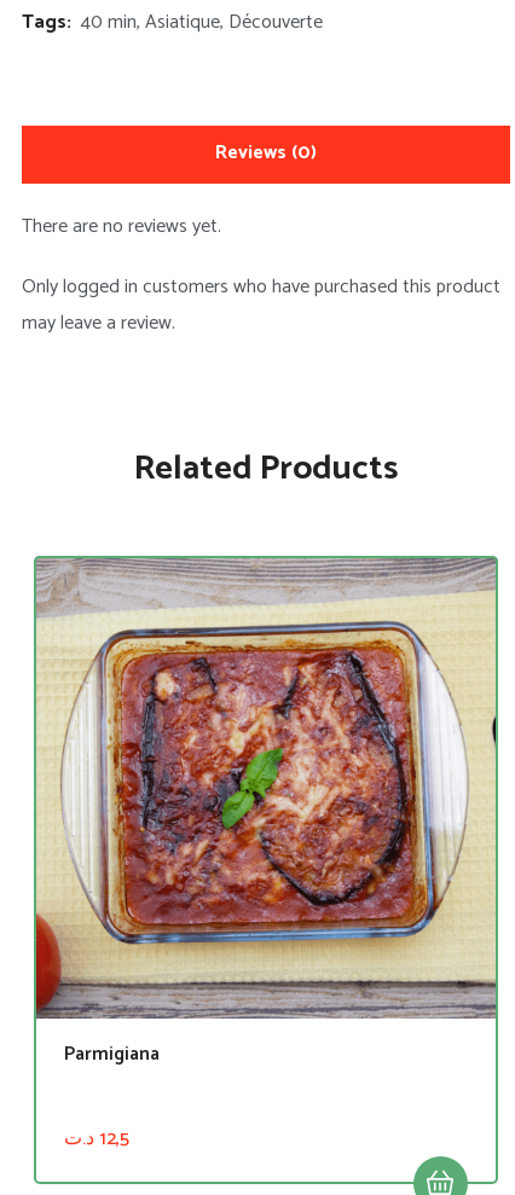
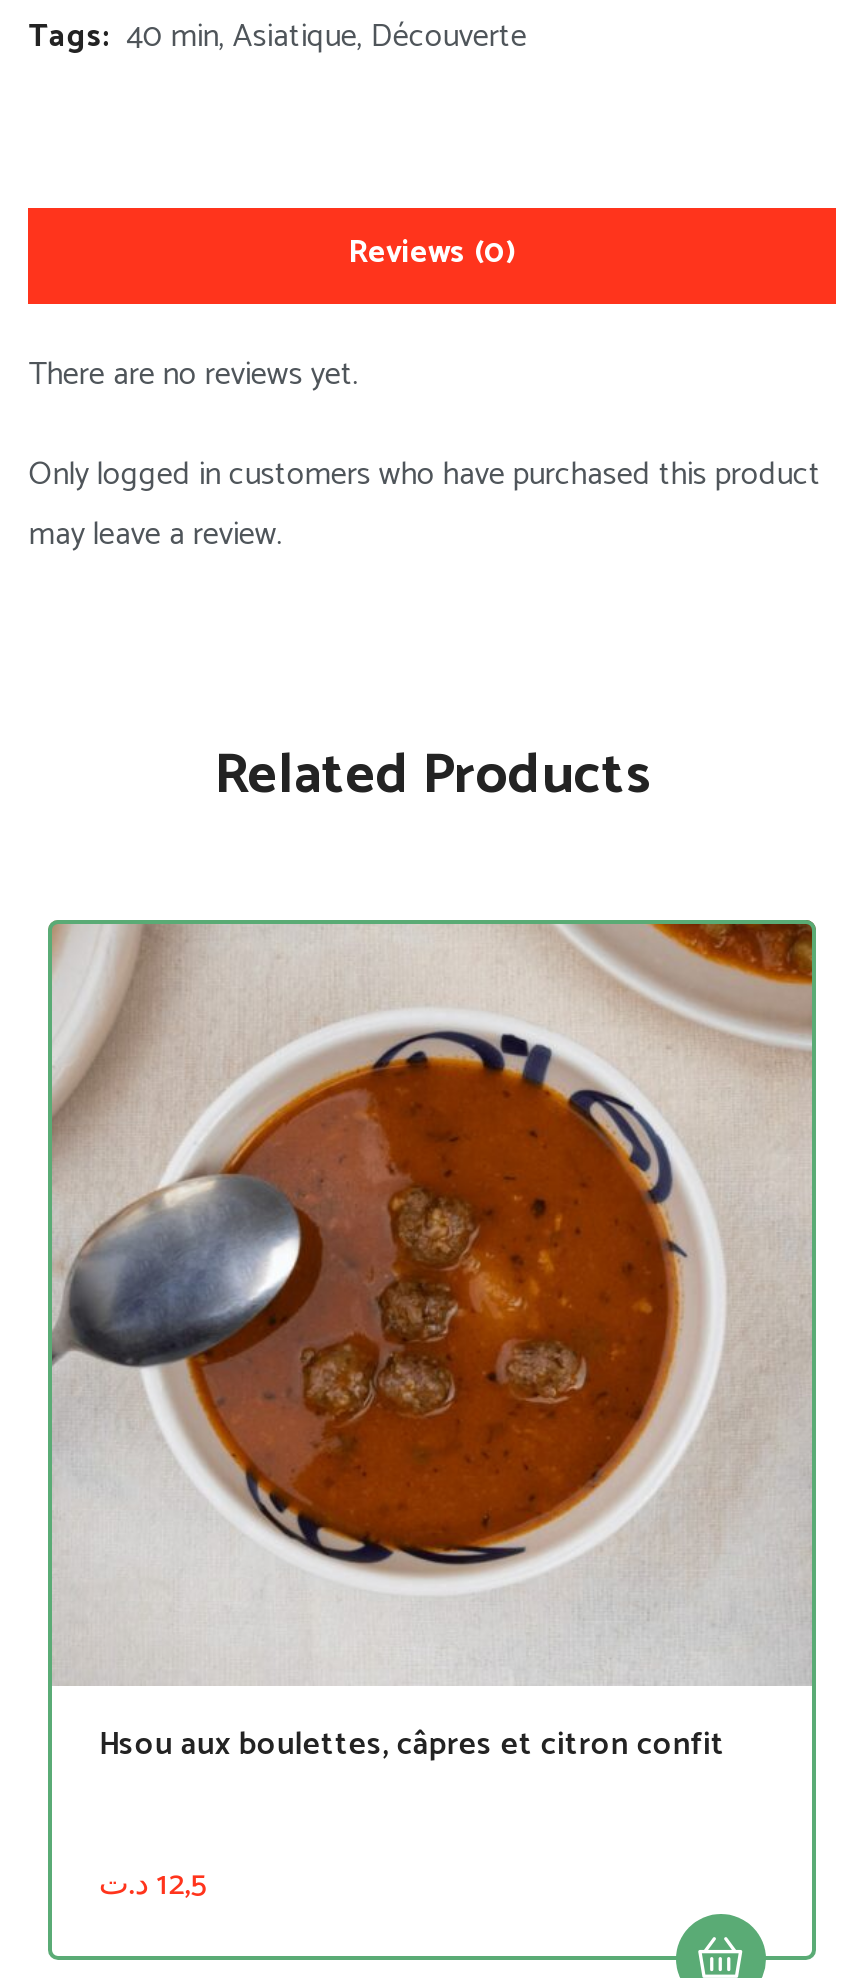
[35,557,497,1070] [image] | Parmigiana -> [50,922,814,1772] [image] | Hsou aux boulettes, câpres et citron confit

